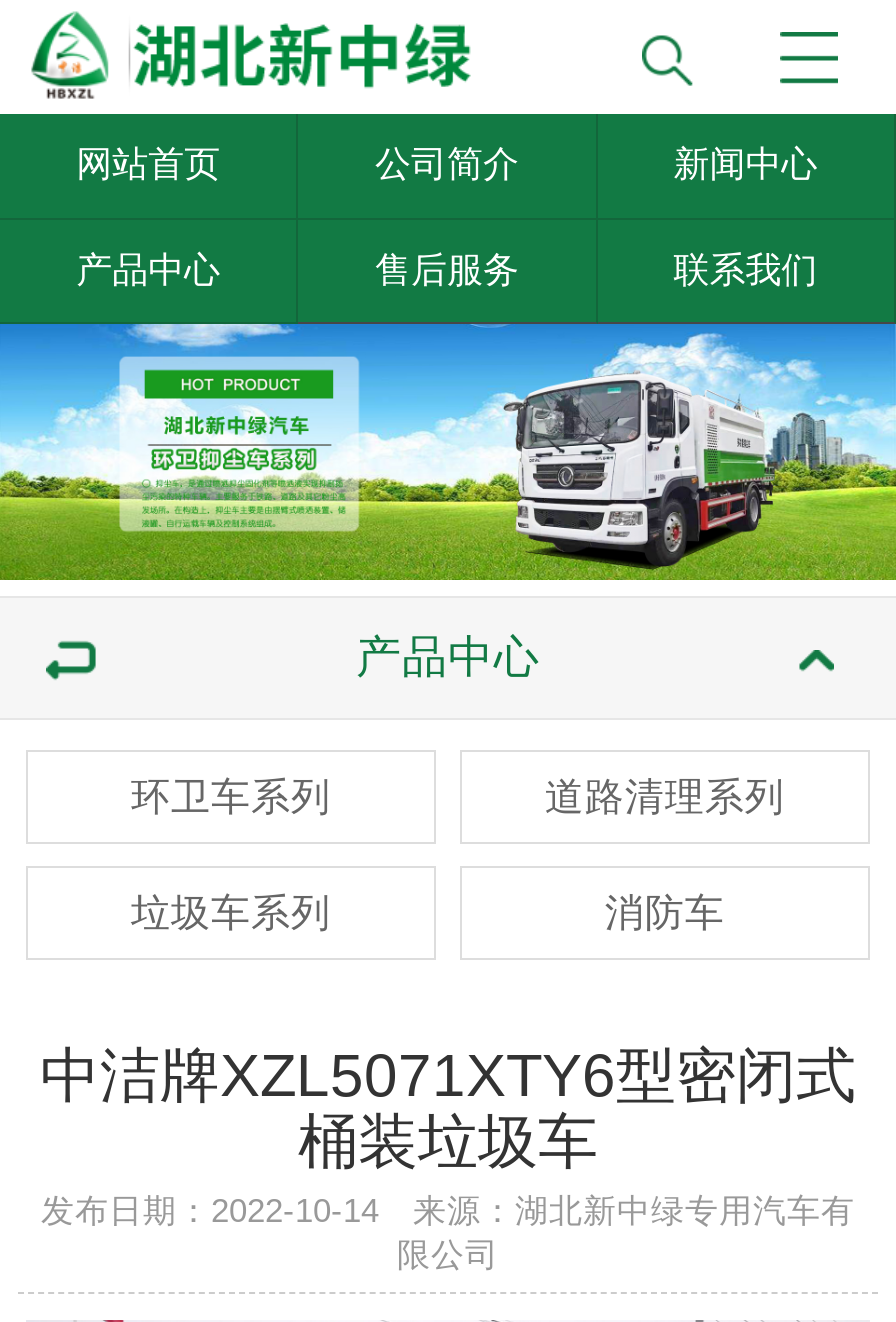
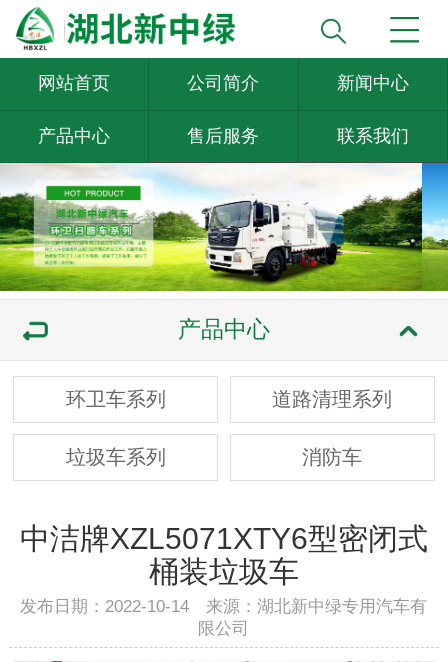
[6,322,890,580] [image] -> [3,162,445,291] [image]

